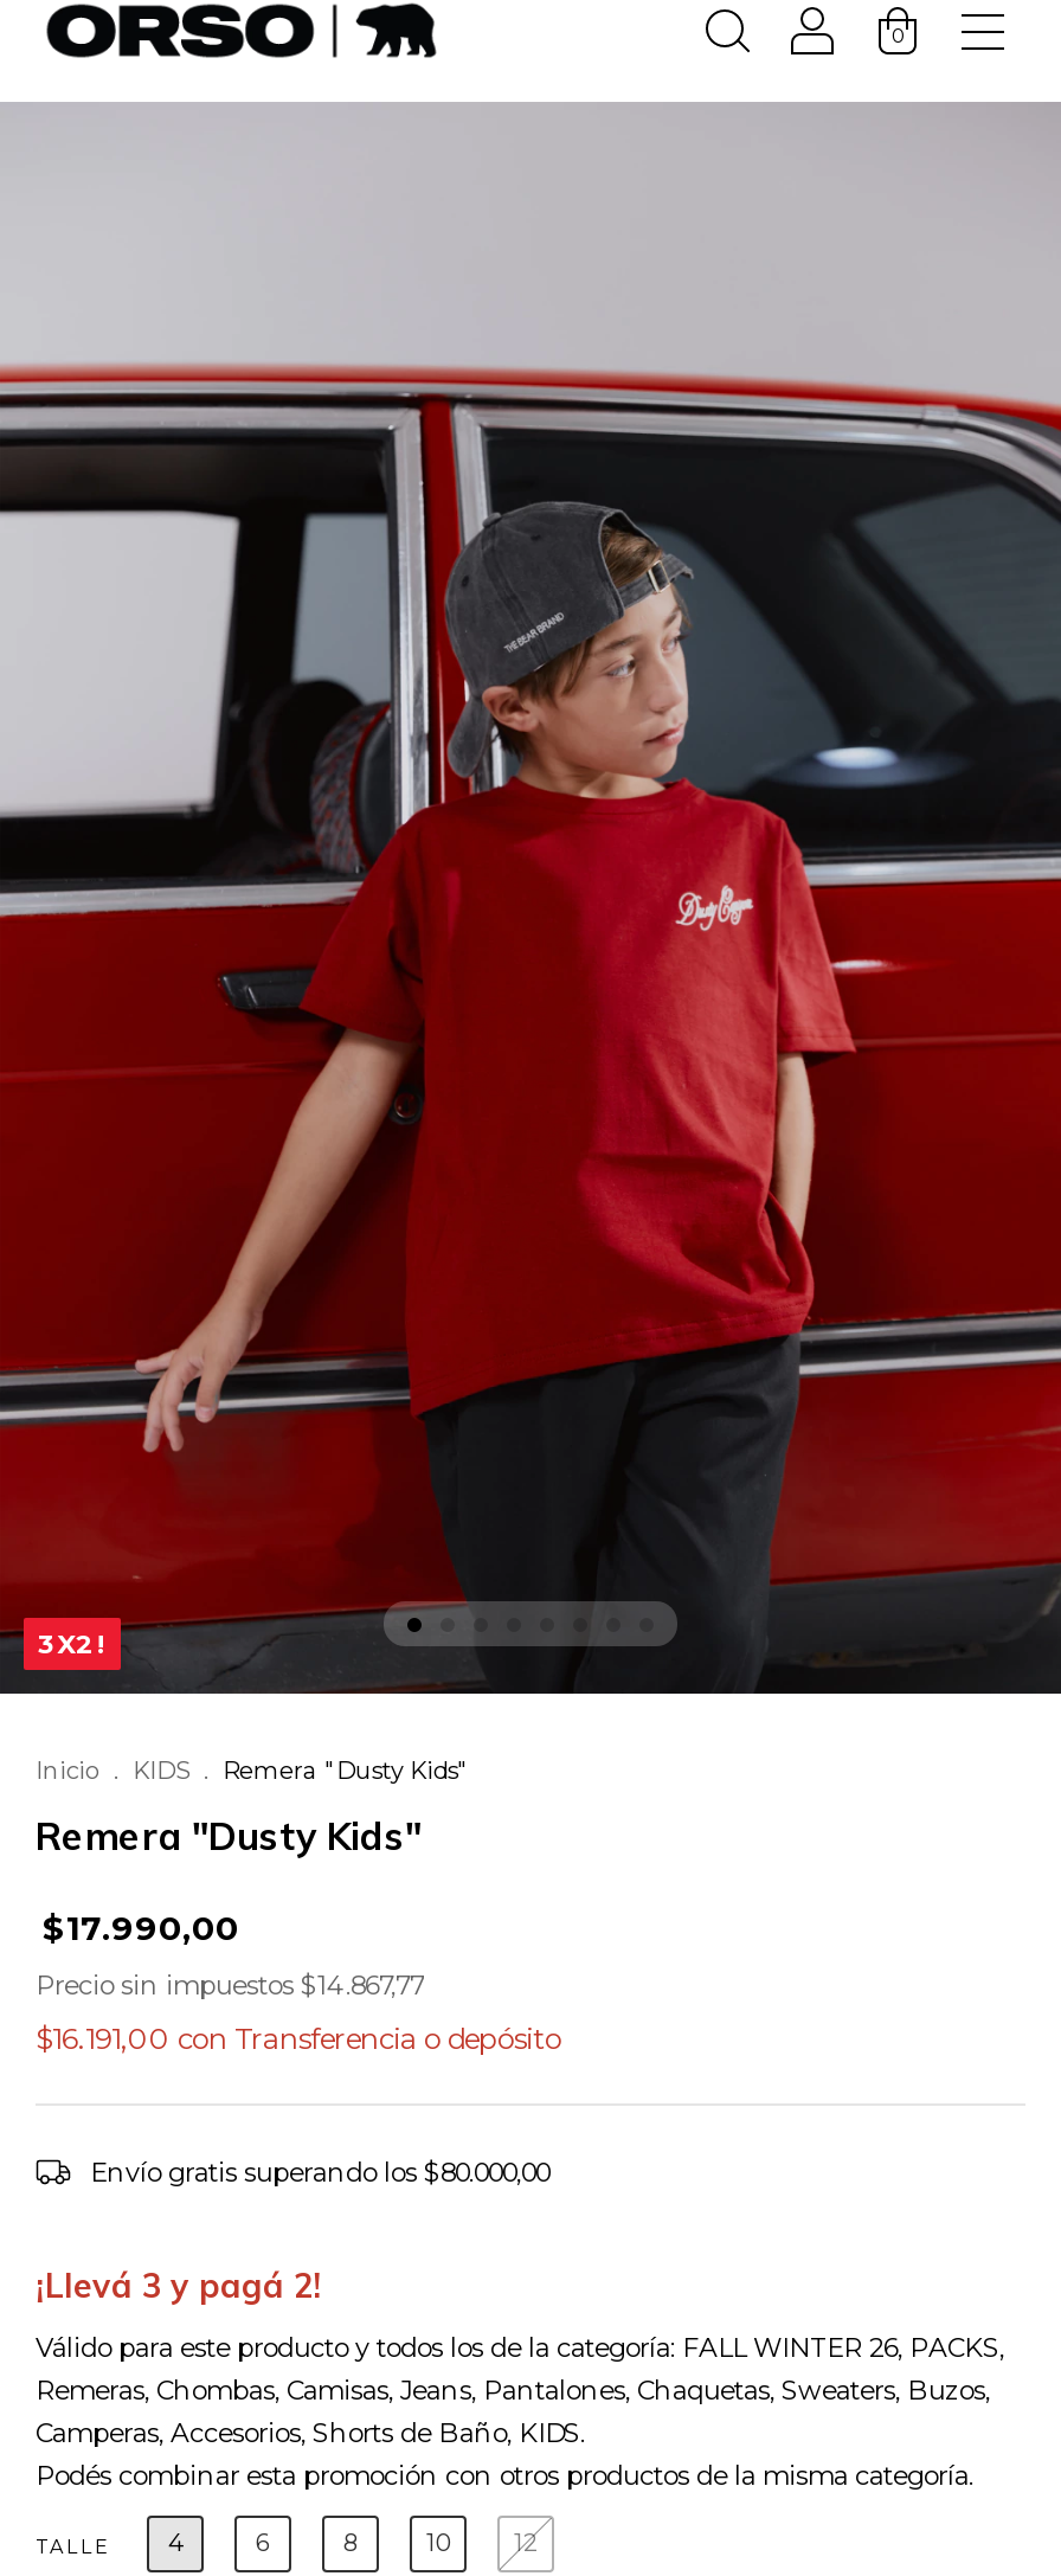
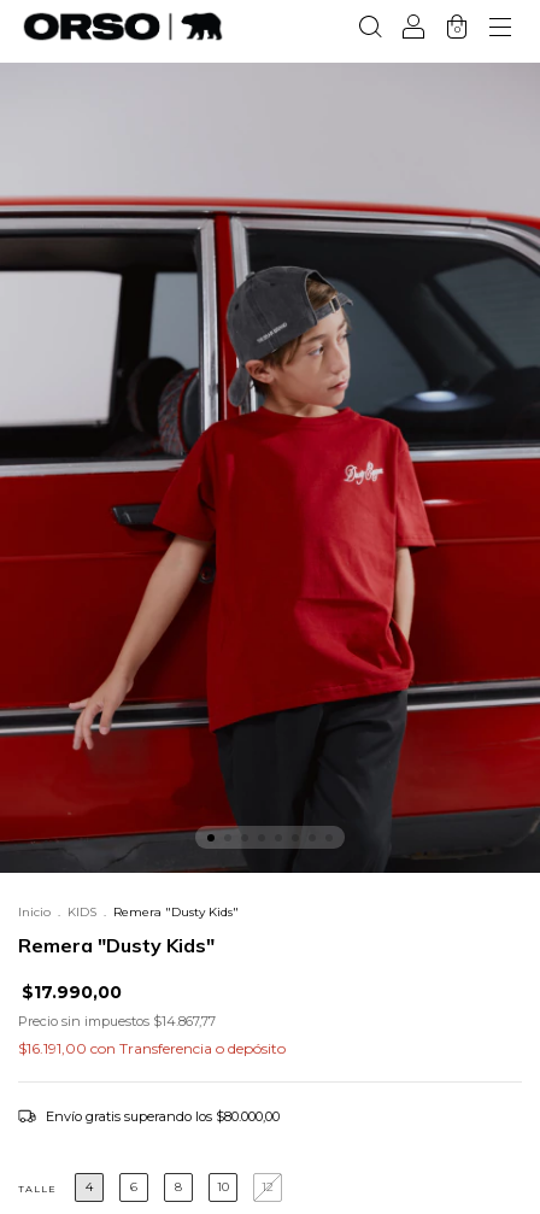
[38,1627,107,1660] 3X2! -> none
[36,2265,1004,2492] ¡Llevá 3 y pagá 2! | Válido para este producto y todos los de la categoría: FALL WINTER 26, PACKS, | Remeras, Chombas, Camisas, Jeans, Pantalones, Chaquetas, Sweaters, Buzos, | Camperas, Accesorios, Shorts de Baño, KIDS. | Podés combinar esta promoción con otros productos de la misma categoría. -> none

